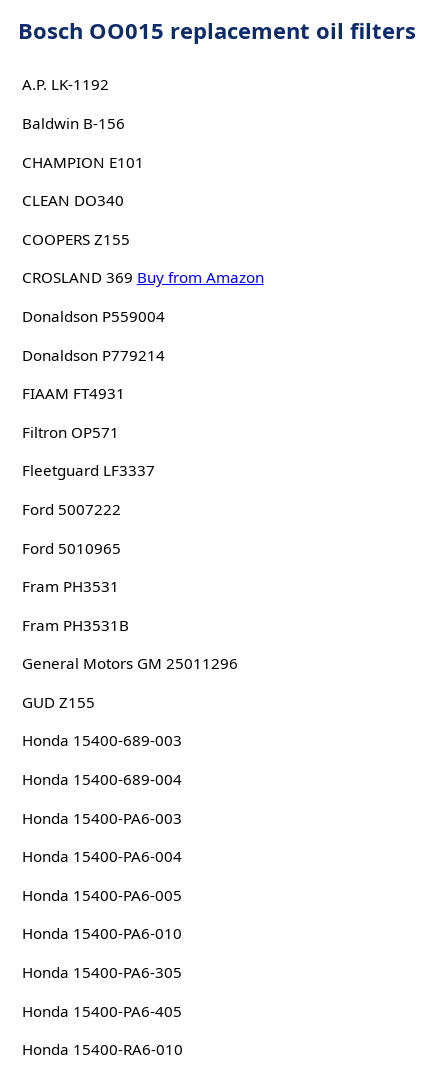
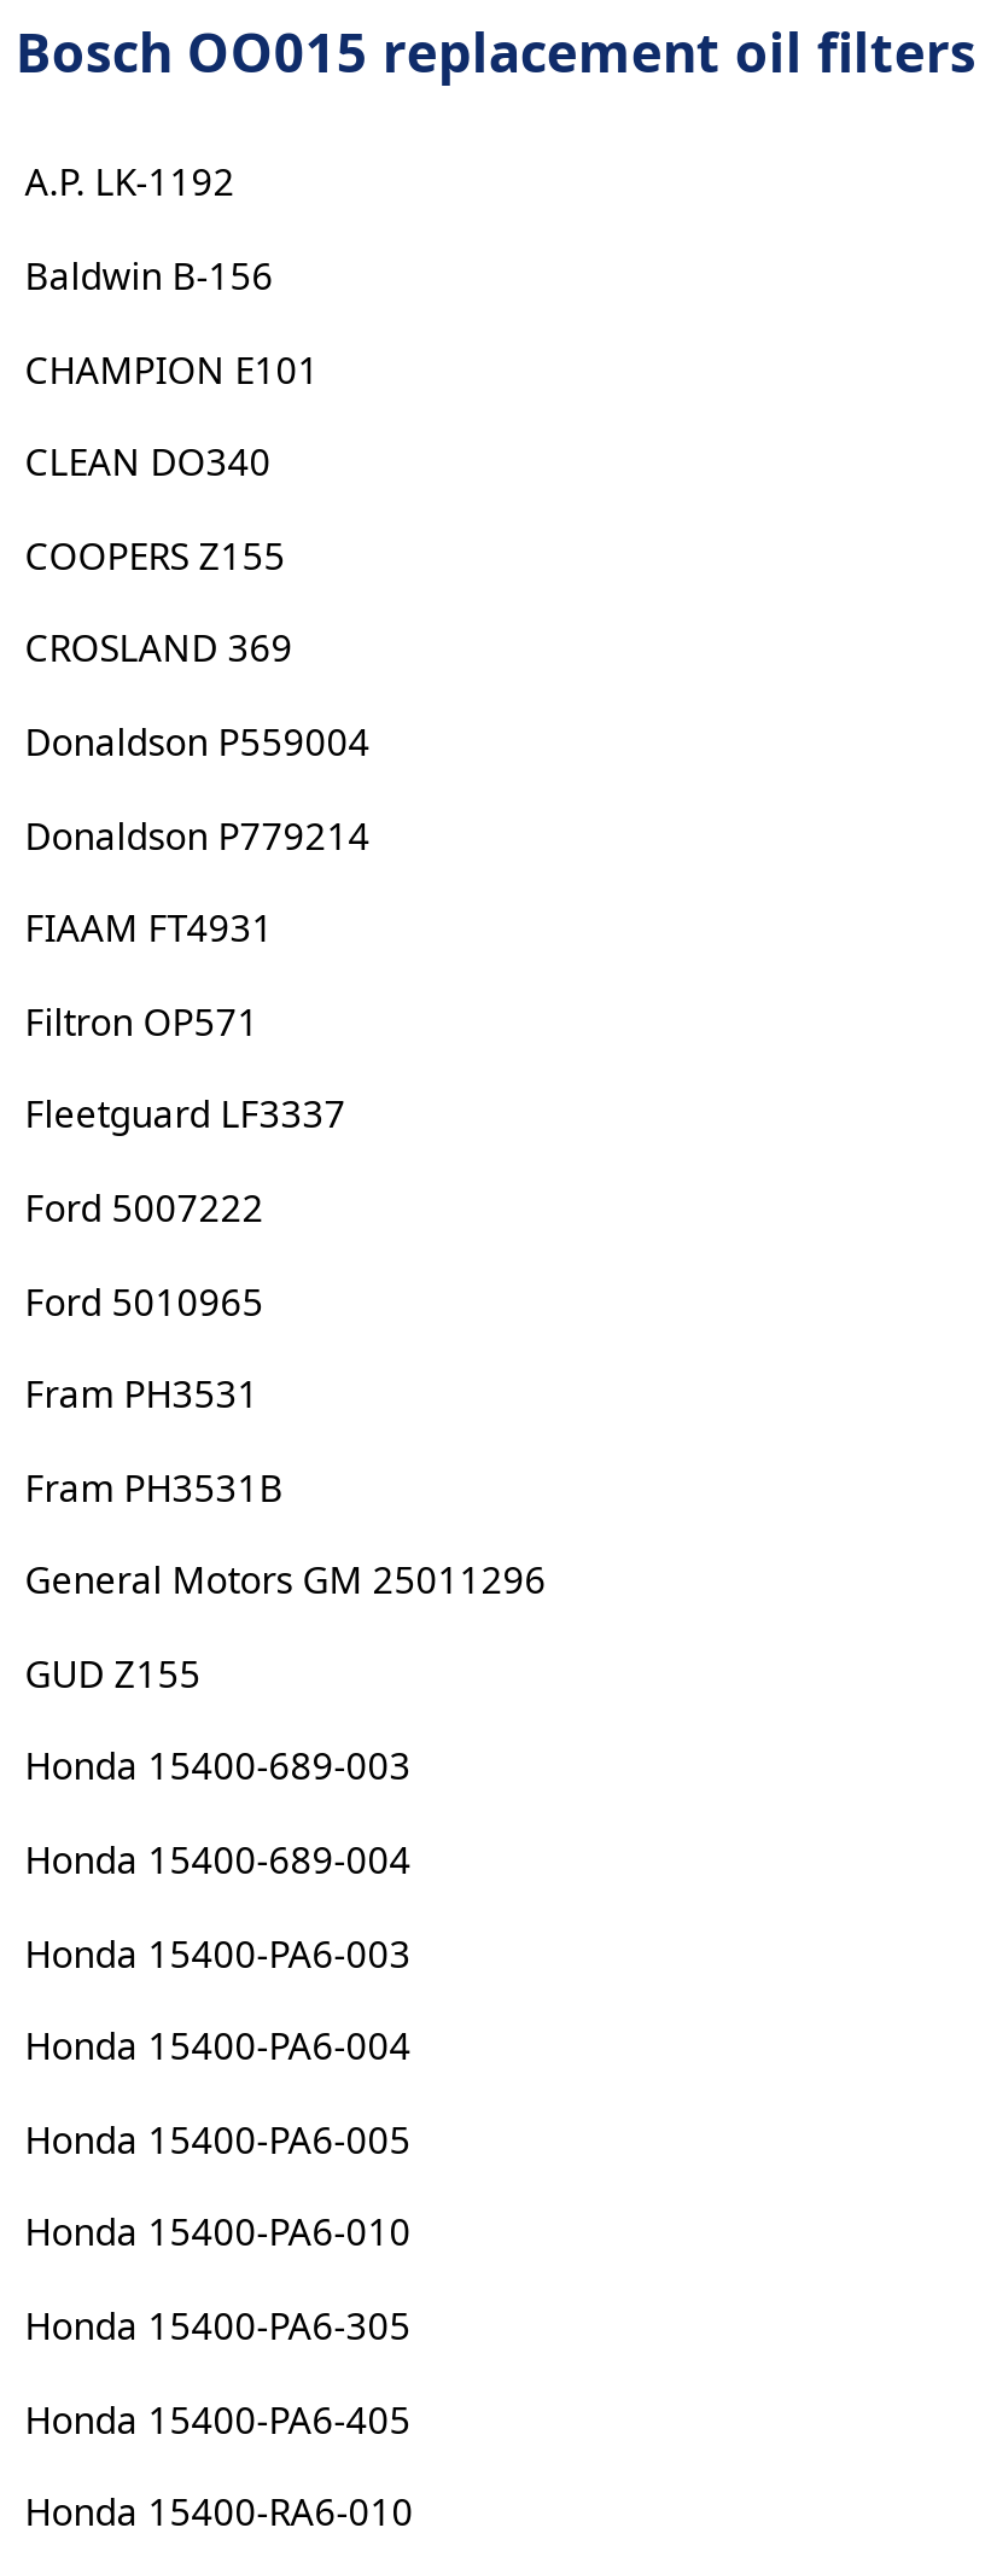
[22,267,264,287] CROSLAND 369 Buy from Amazon -> [25,624,293,672] CROSLAND 369

